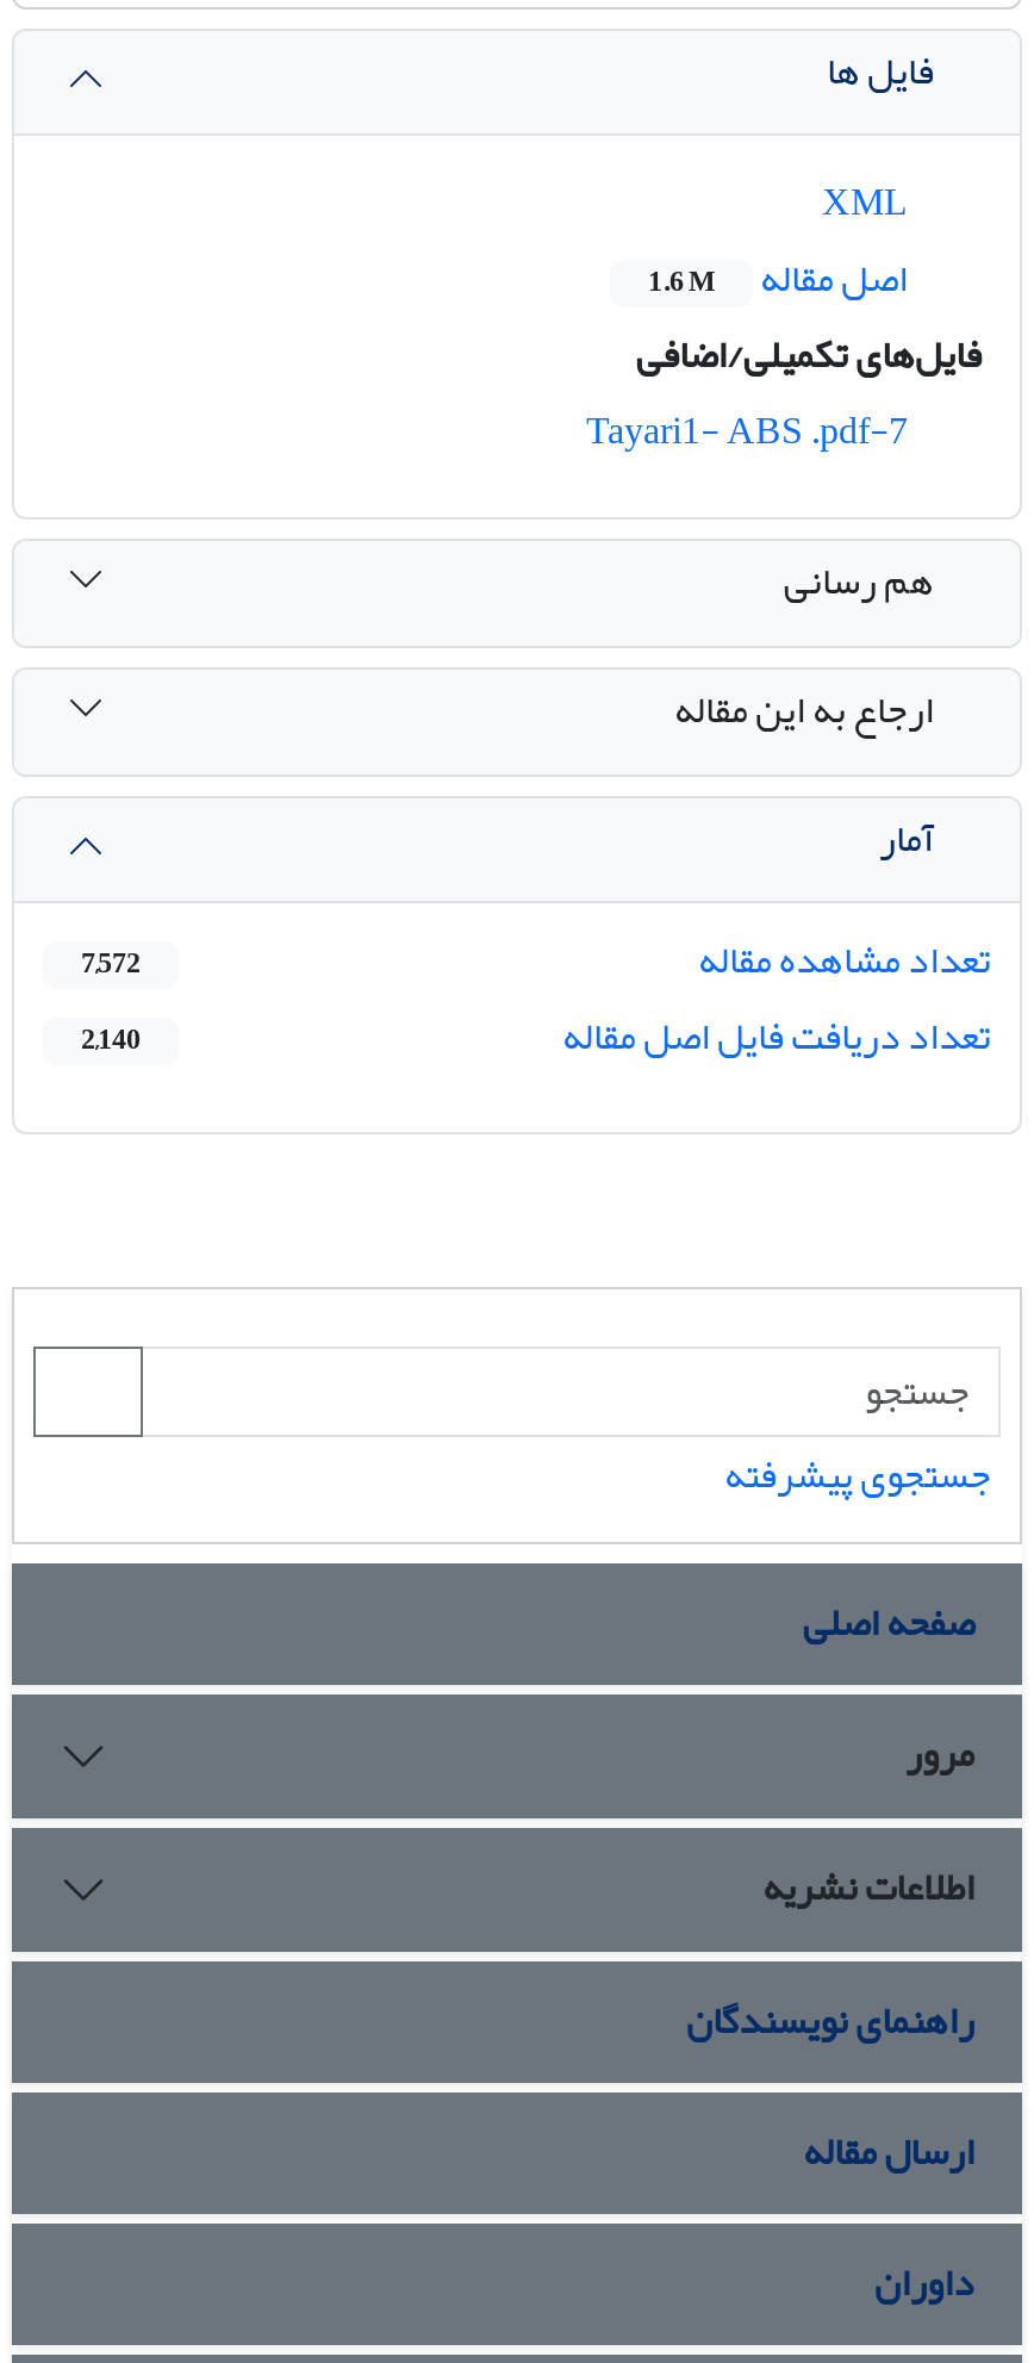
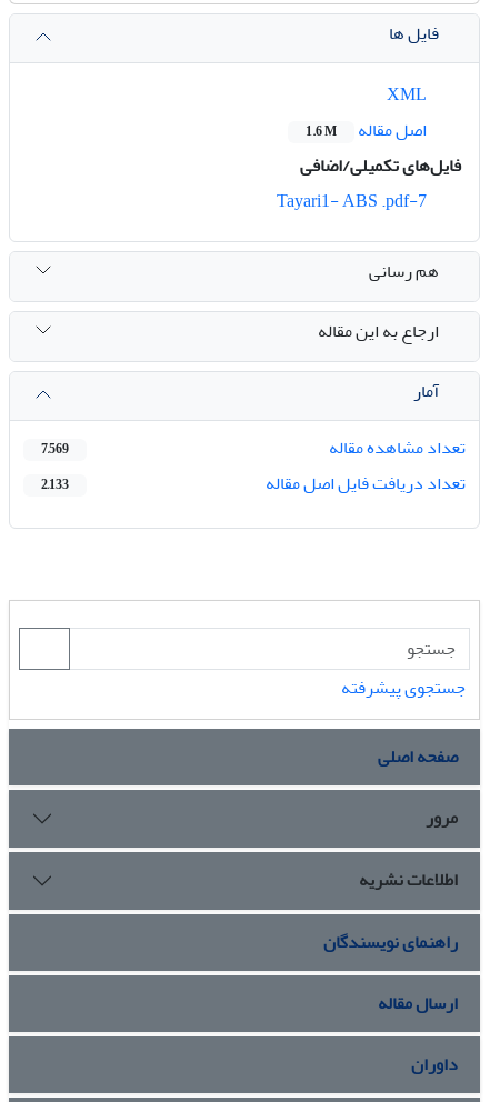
[81,936,141,991] 7,572 -> [41,436,69,462] 7,569
[81,1013,141,1067] 2,140 -> [41,472,69,498] 2,133

